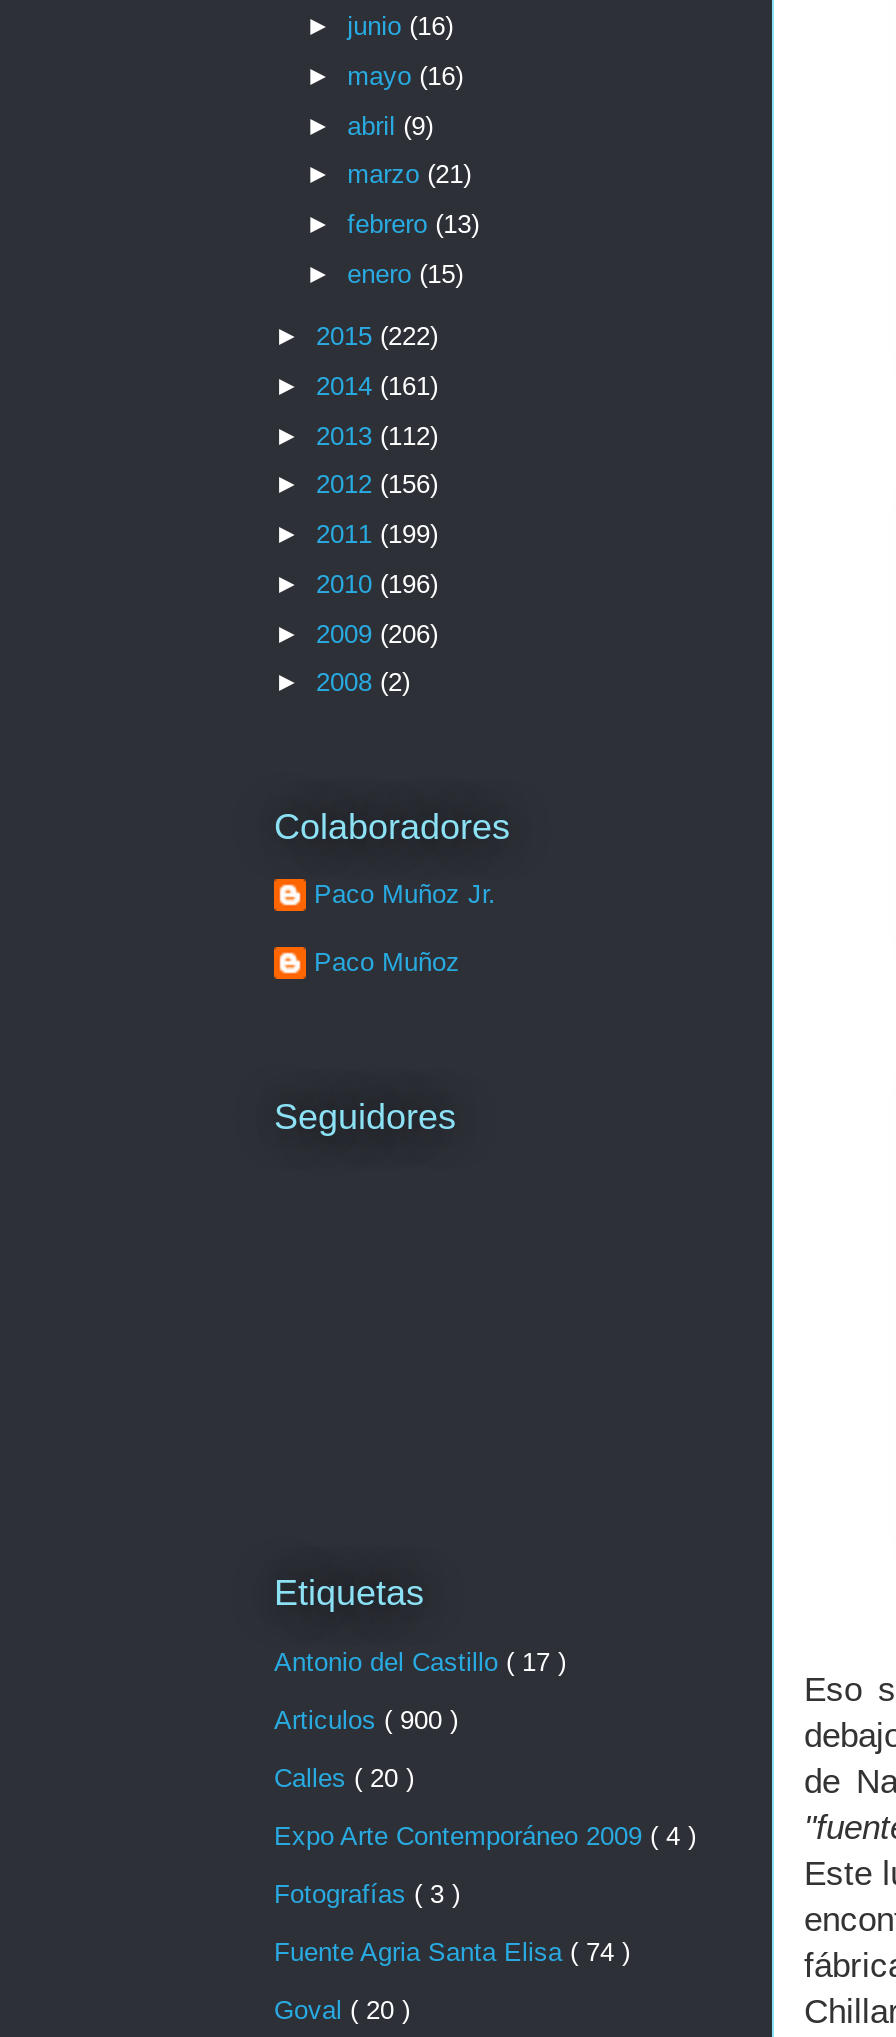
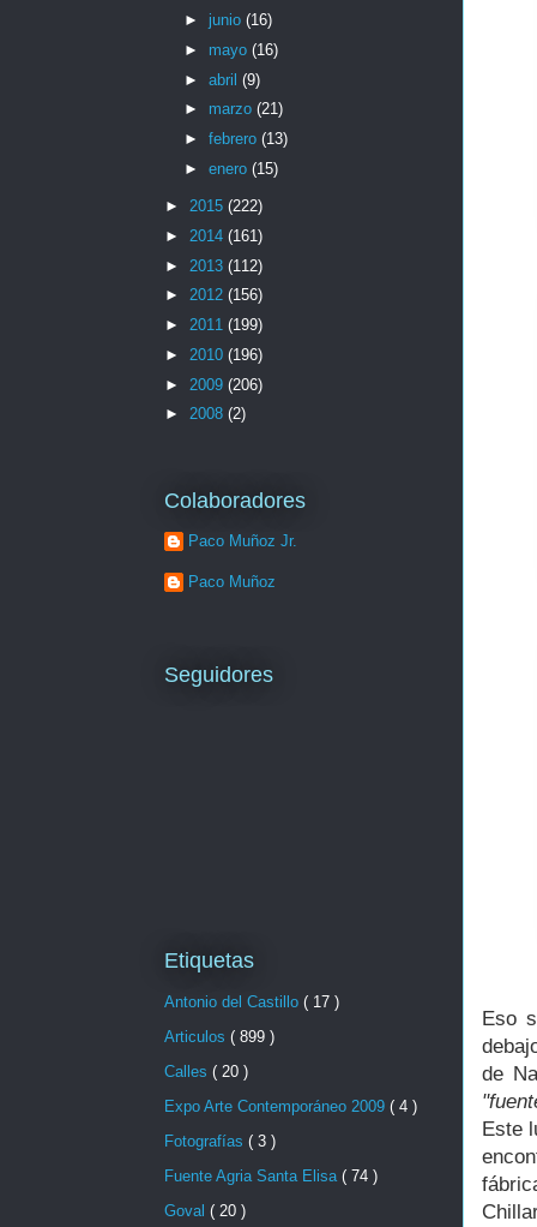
[274,1705,458,1735] Articulos ( 900 ) -> [164,1027,274,1045] Articulos ( 899 )

